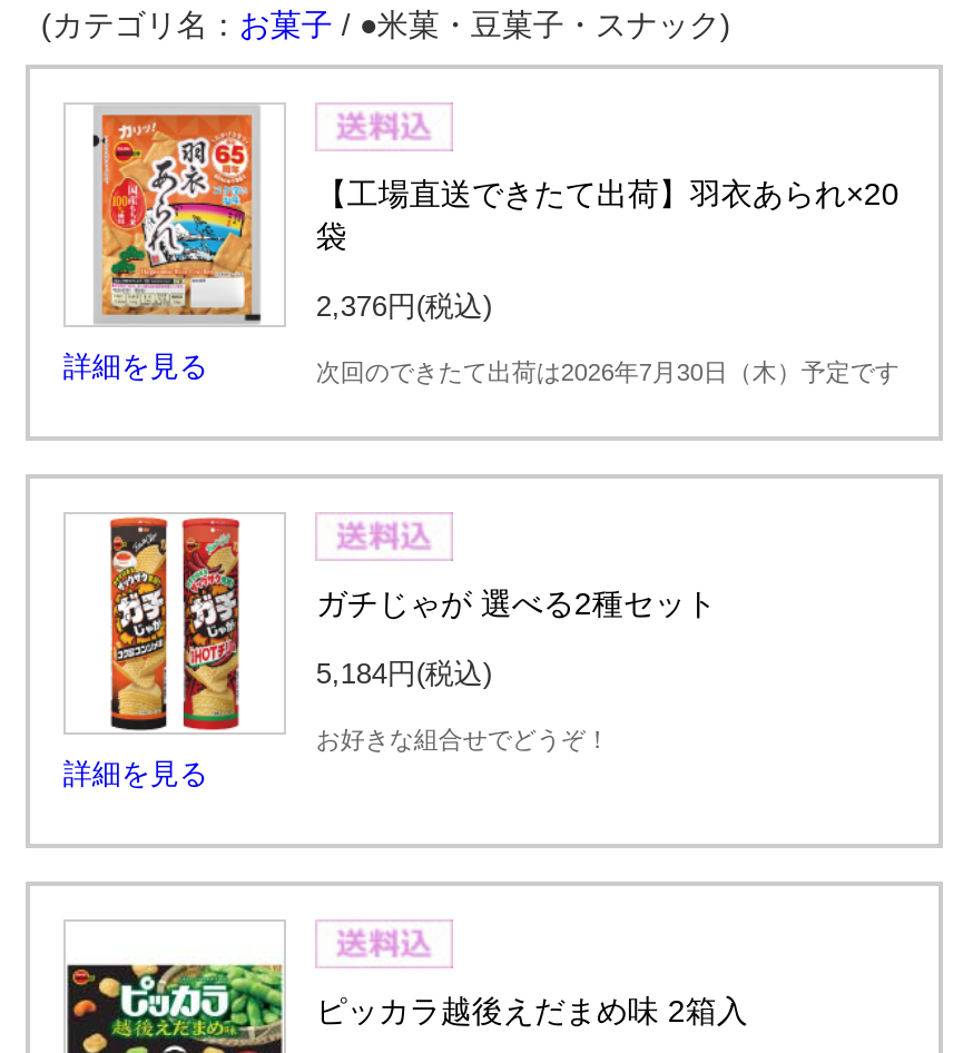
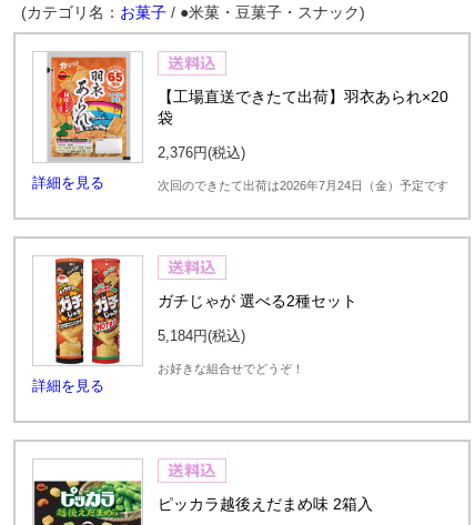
[316,360,899,386] 次回のできたて出荷は2026年7月30日（木）予定です -> [158,179,449,193] 次回のできたて出荷は2026年7月24日（金）予定です

